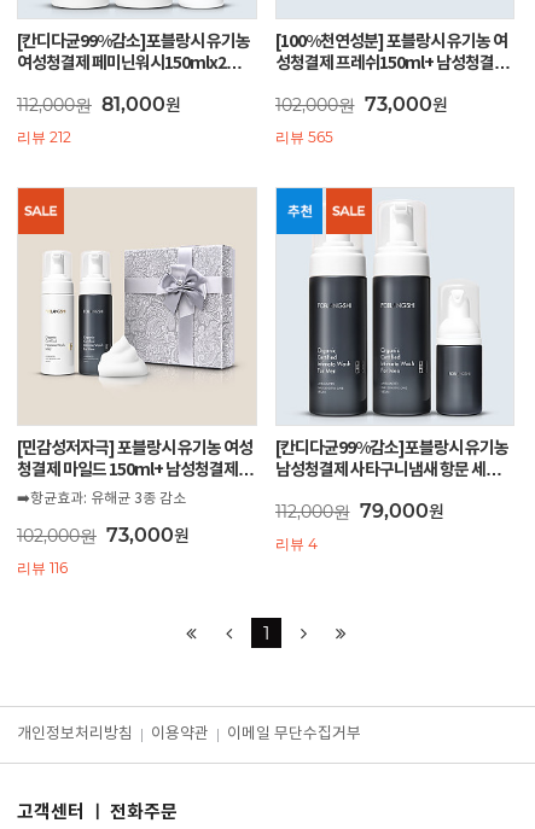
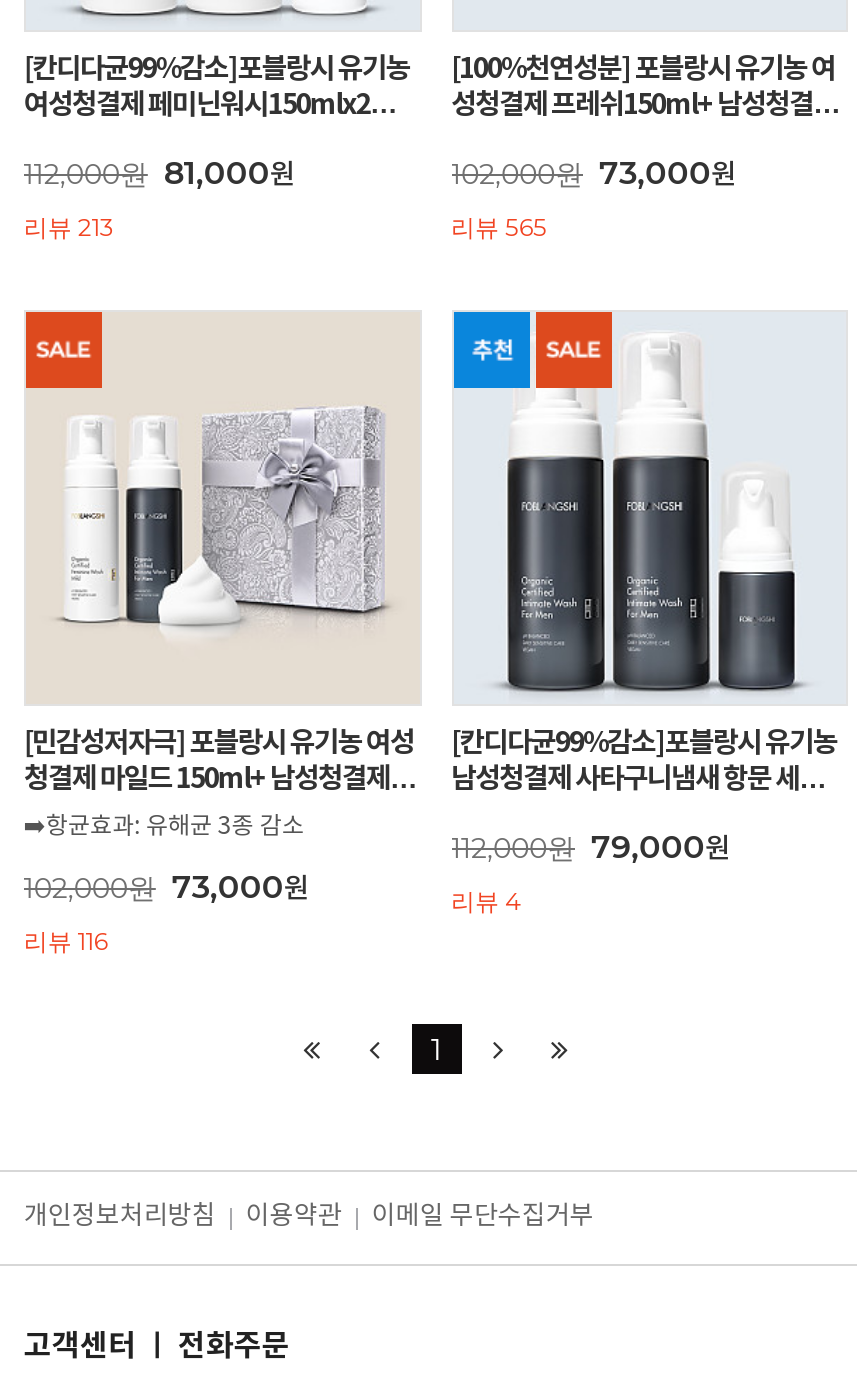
[17,127,71,146] 리뷰 212 -> [24,211,114,241] 리뷰 213

